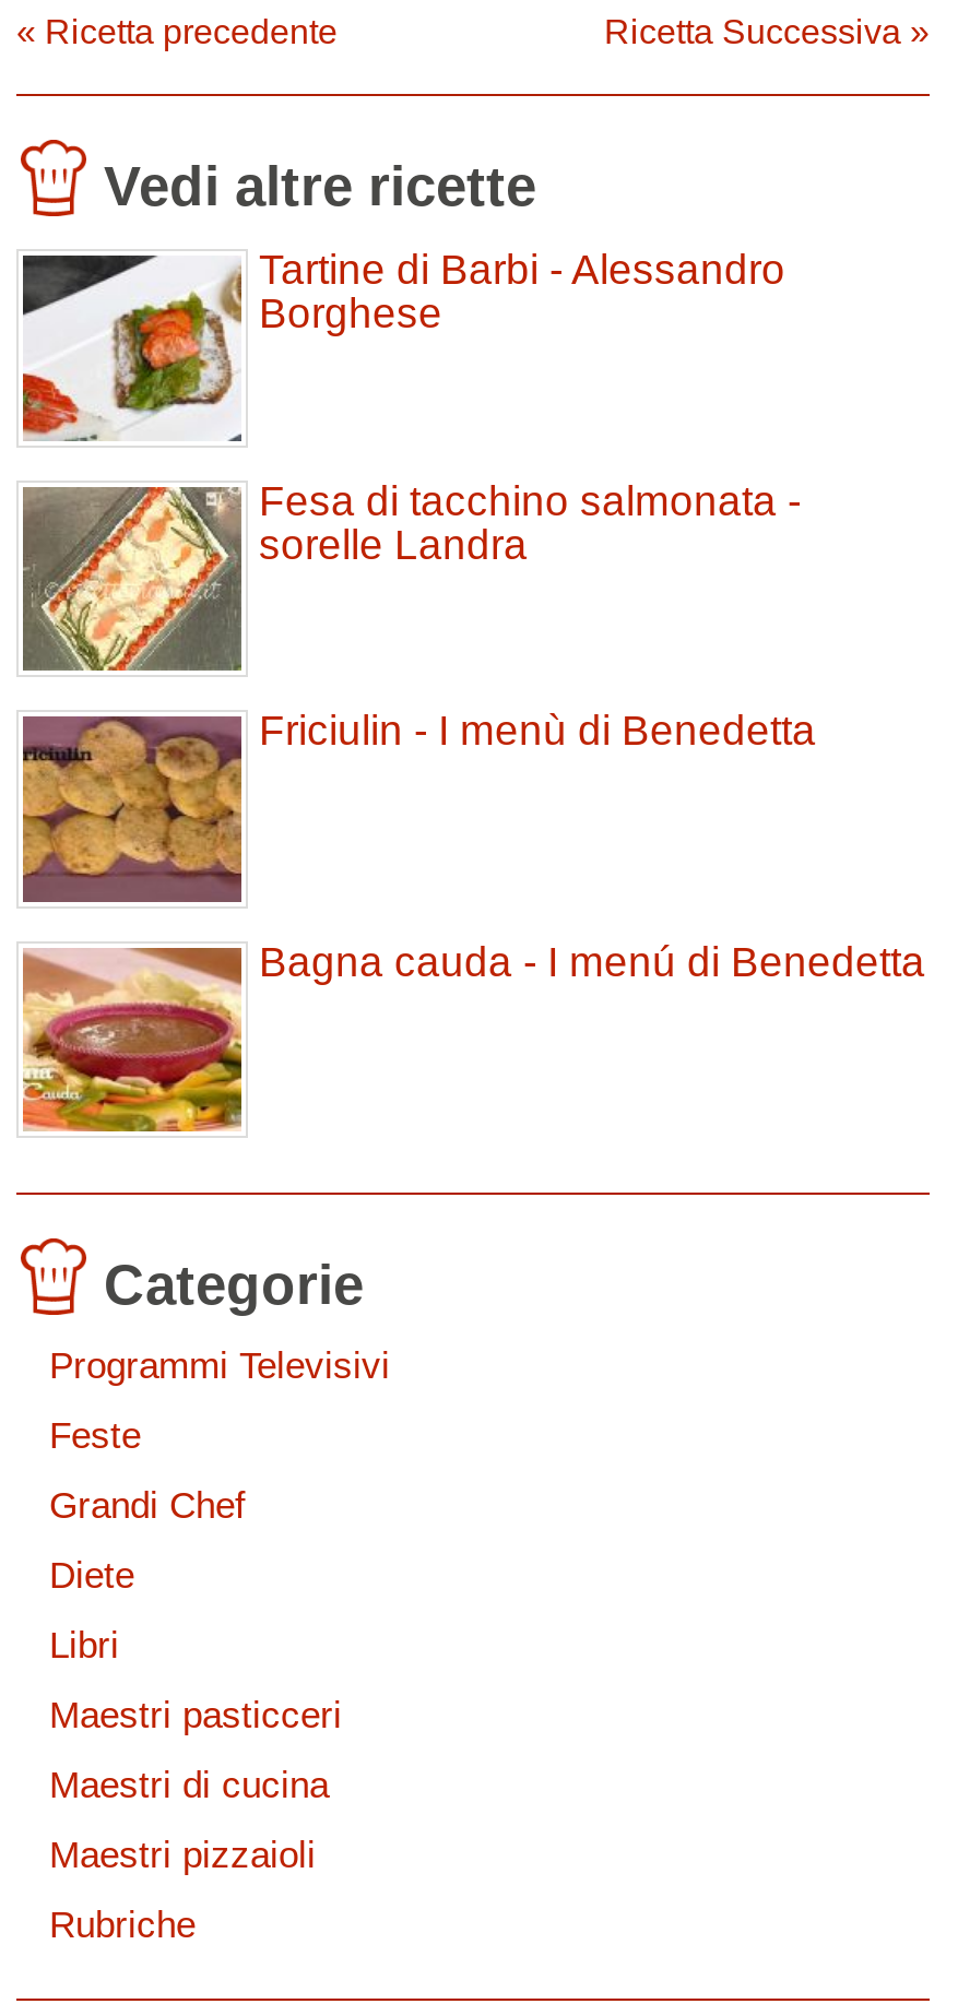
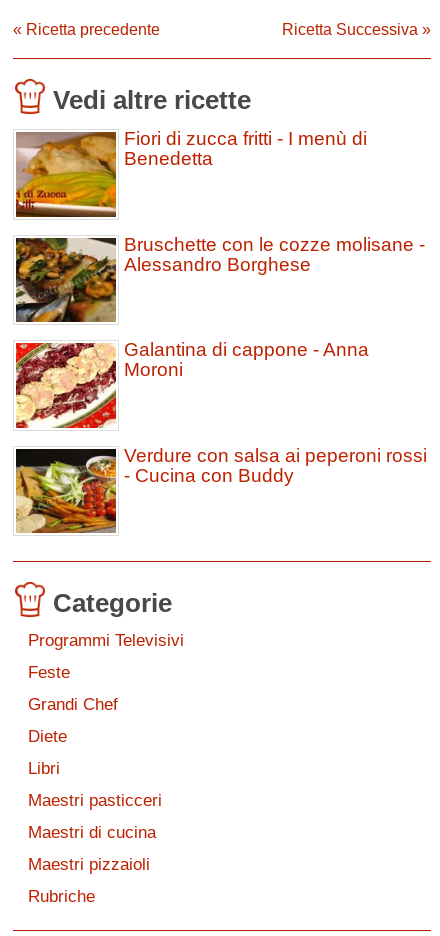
[21,247,785,443] [image] | Tartine di Barbi - Alessandro | Borghese -> [15,128,367,218] [image] | Fiori di zucca fritti - I menù di | Benedetta
[21,477,801,673] [image] | Fesa di tacchino salmonata - | sorelle Landra -> [15,234,425,323] [image] | Bruschette con le cozze molisane - | Alessandro Borghese
[21,708,816,904] [image] | Friciulin - I menù di Benedetta -> [15,339,369,429] [image] | Galantina di cappone - Anna | Moroni
[21,939,925,1134] [image] | Bagna cauda - I menú di Benedetta -> [15,445,427,534] [image] | Verdure con salsa ai peperoni rossi | - Cucina con Buddy

